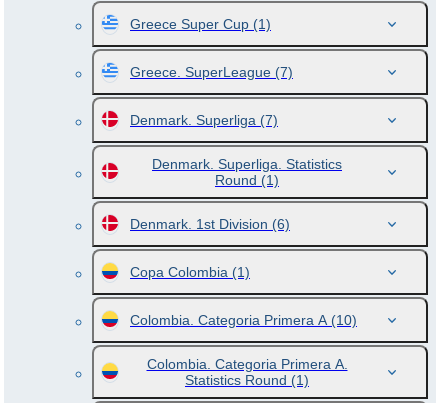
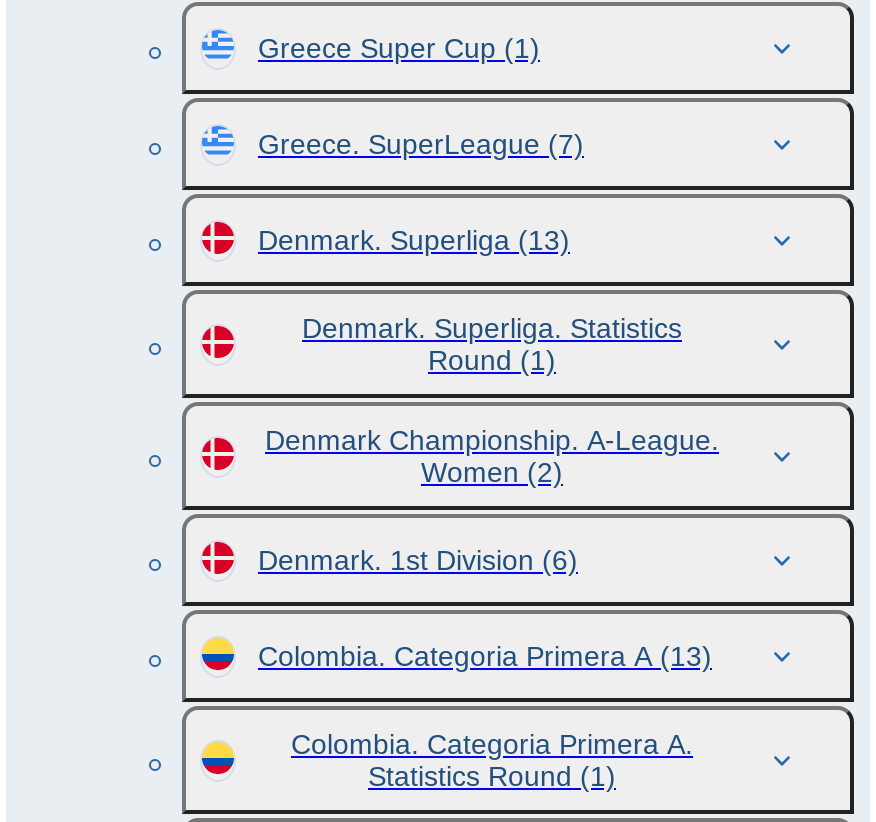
[130,112,278,128] Denmark. Superliga (7) -> [258,224,570,256] Denmark. Superliga (13)
none -> [265,424,719,488] Denmark Championship. A-League. | Women (2)
moved [130,216,290,232] -> [258,544,578,576]: Denmark. 1st Division (6)
[130,264,357,328] Copa Colombia (1) | Colombia. Categoria Primera A (10) -> [258,640,712,672] Colombia. Categoria Primera A (13)

